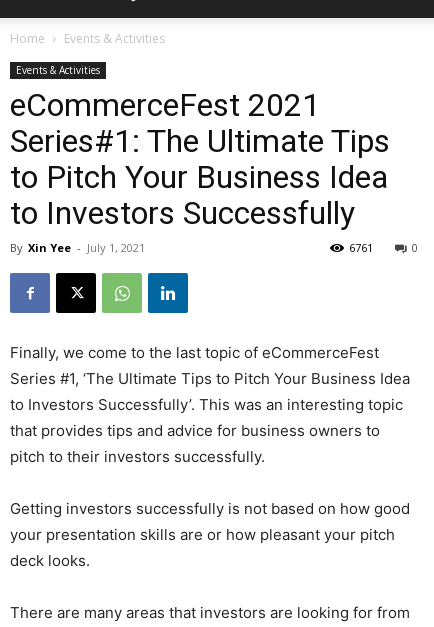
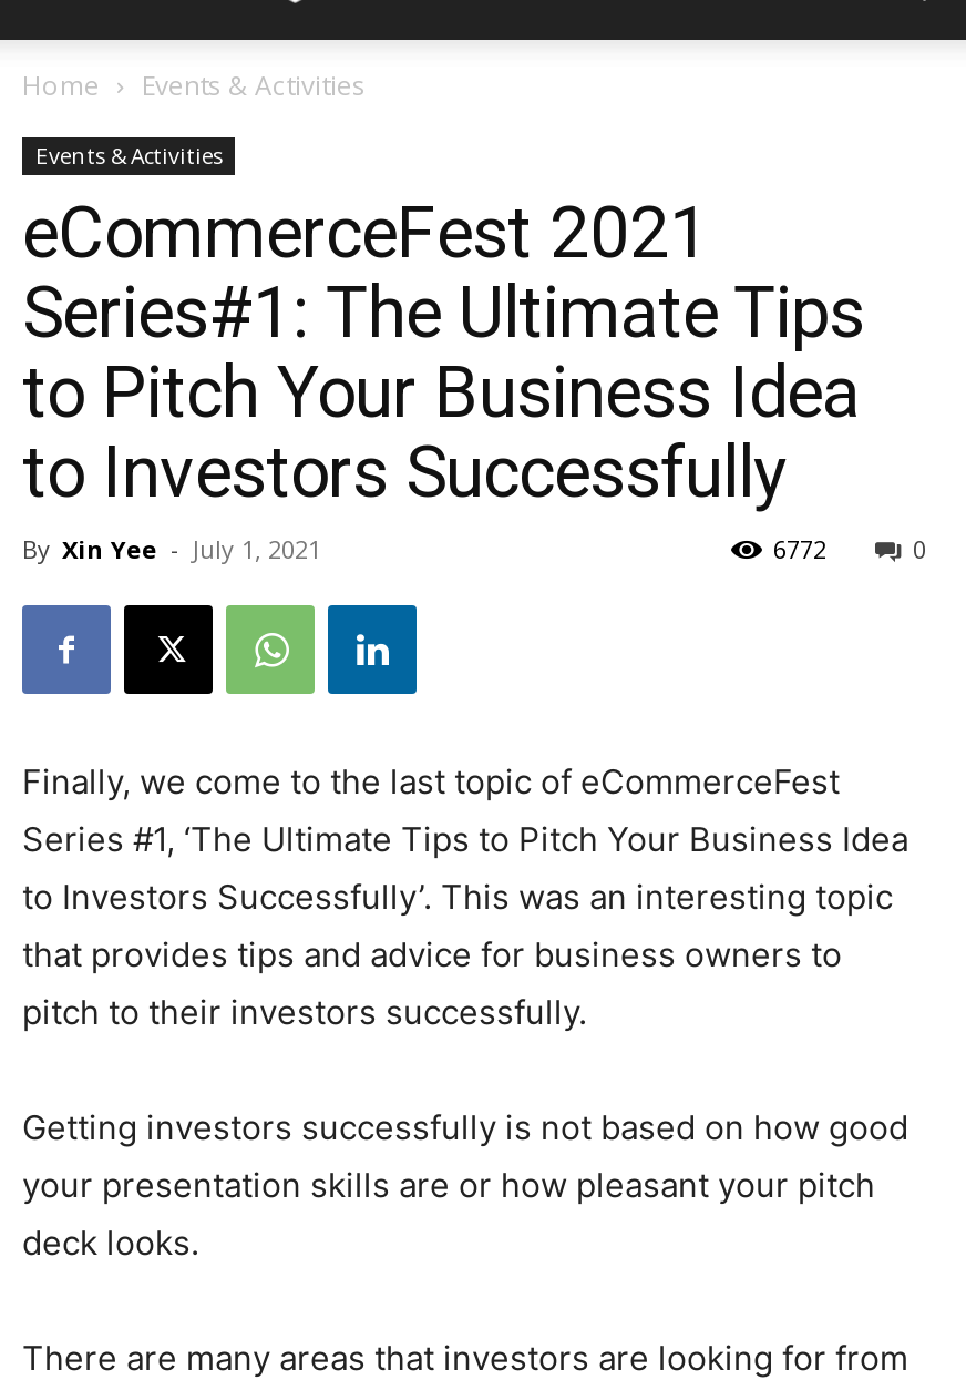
[349,240,373,255] 6761 -> [773,532,826,565] 6772

